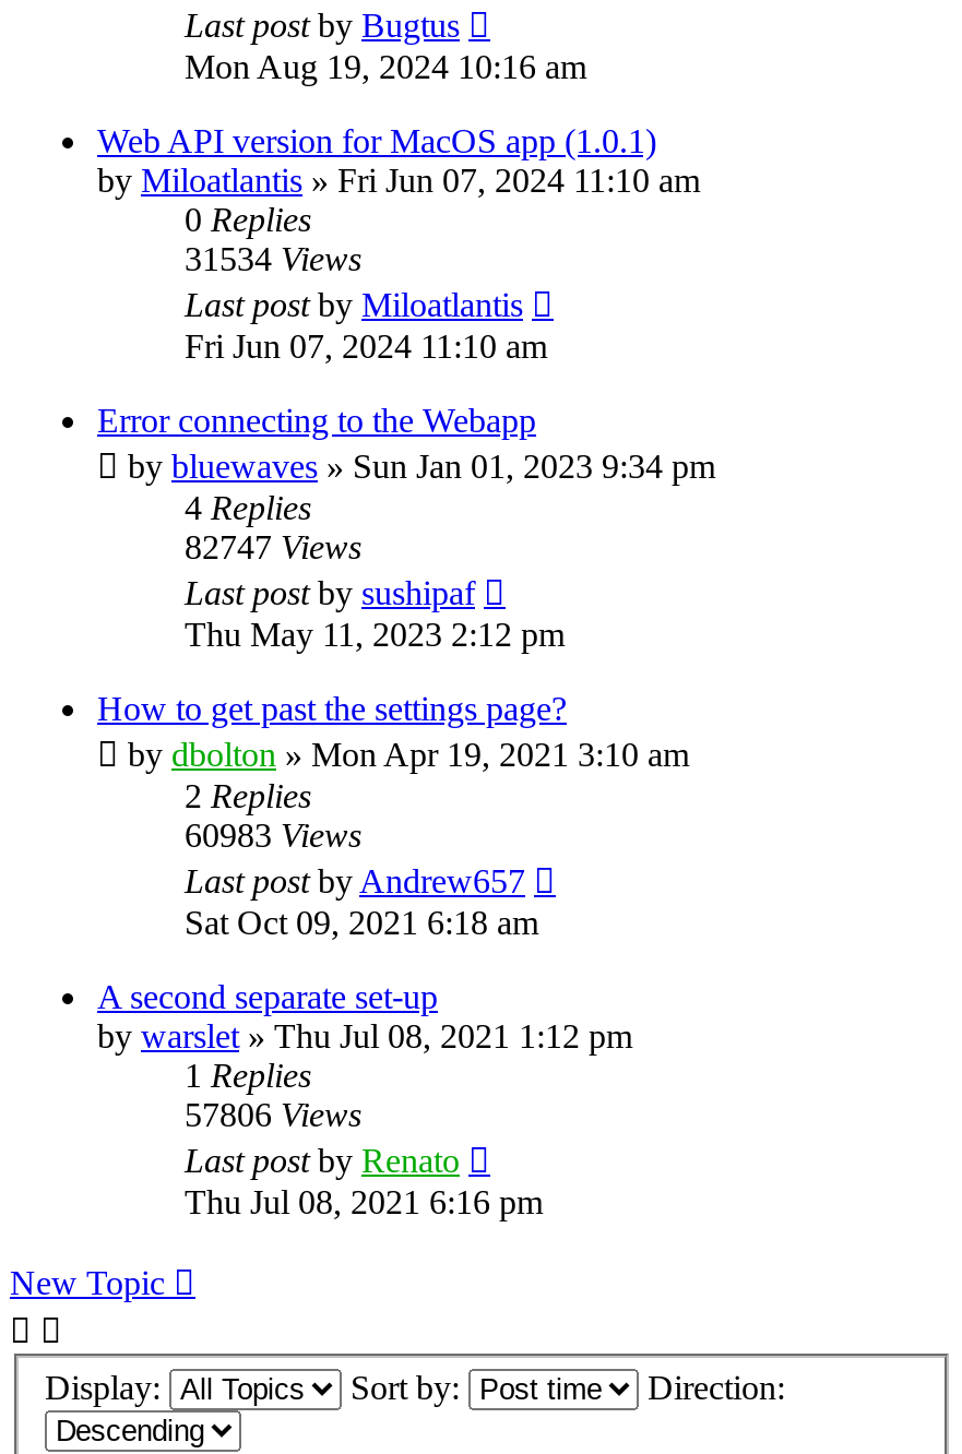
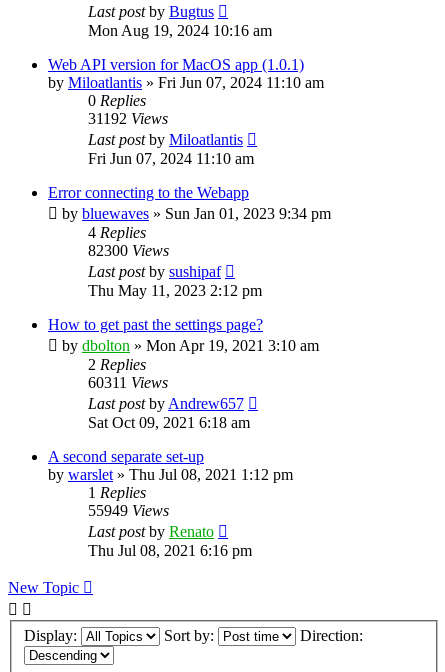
[185,239,361,277] 31534 Views -> [88,110,168,127] 31192 Views
[185,528,361,565] 82747 Views -> [88,242,169,259] 82300 Views
[185,816,361,853] 60983 Views -> [88,374,168,391] 60311 Views
[185,1095,361,1132] 57806 Views -> [88,502,169,519] 55949 Views

